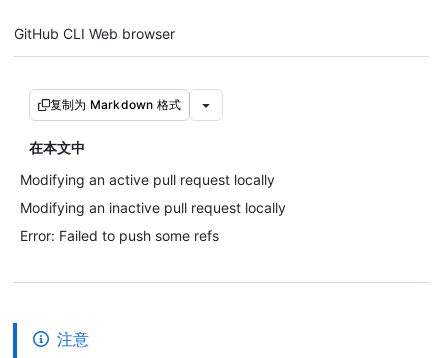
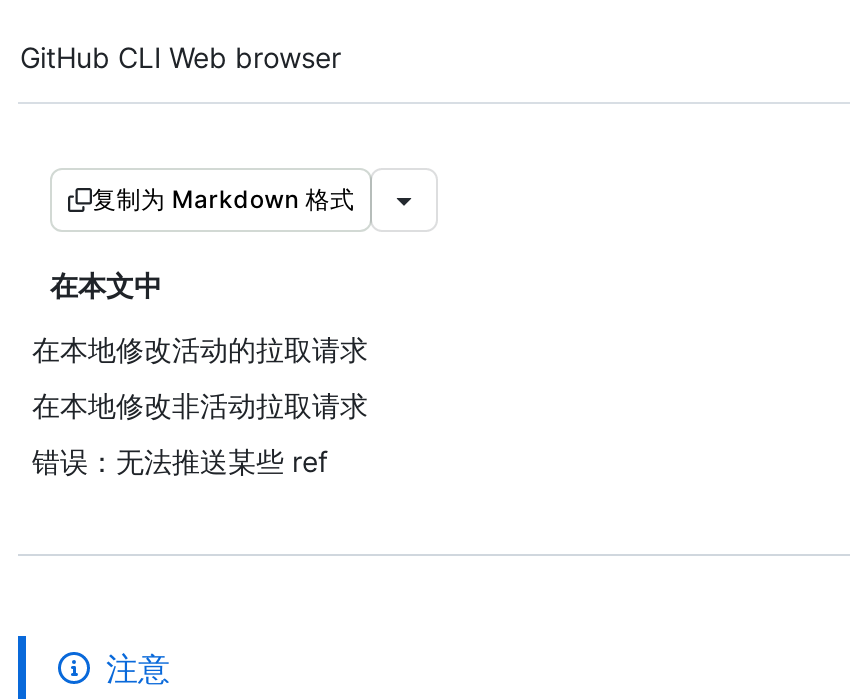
[20,171,275,188] Modifying an active pull request locally -> [32,332,368,366] 在本地修改活动的拉取请求
[20,199,286,216] Modifying an inactive pull request locally -> [32,388,368,422] 在本地修改非活动拉取请求
[20,227,219,244] Error: Failed to push some refs -> [32,444,328,478] 错误：无法推送某些 ref

